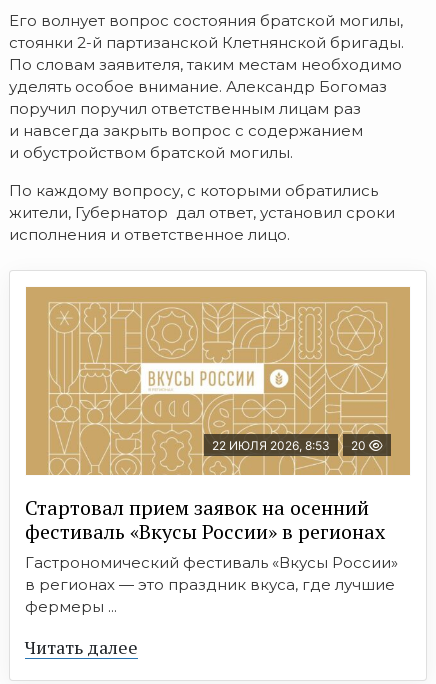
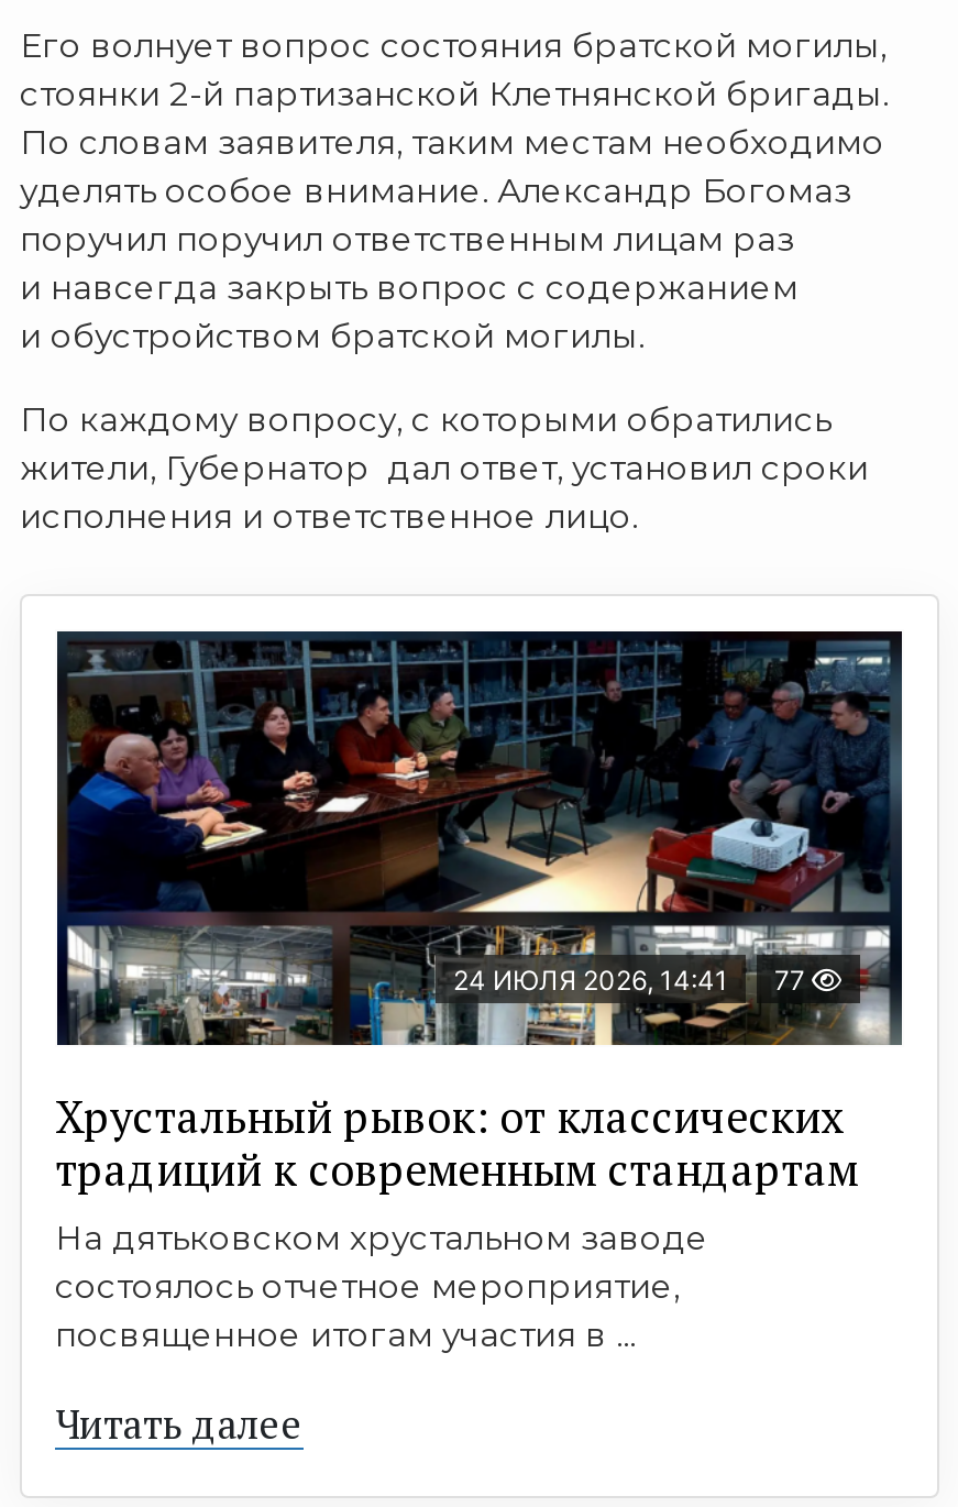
[25,286,411,476] [image] | 22 ИЮЛЯ 2026, 8:53 | 20 -> [55,629,904,1047] [image] | 24 ИЮЛЯ 2026, 14:41 | 77
[25,494,398,616] Стартовал прием заявок на осенний | фестиваль «Вкусы России» в регионах | Гастрономический фестиваль «Вкусы России» | в регионах — это праздник вкуса, где лучшие | фермеры ... -> [55,1087,858,1355] Хрустальный рывок: от классических | традиций к современным стандартам | На дятьковском хрустальном заводе | состоялось отчетное мероприятие, | посвященное итогам участия в ...

